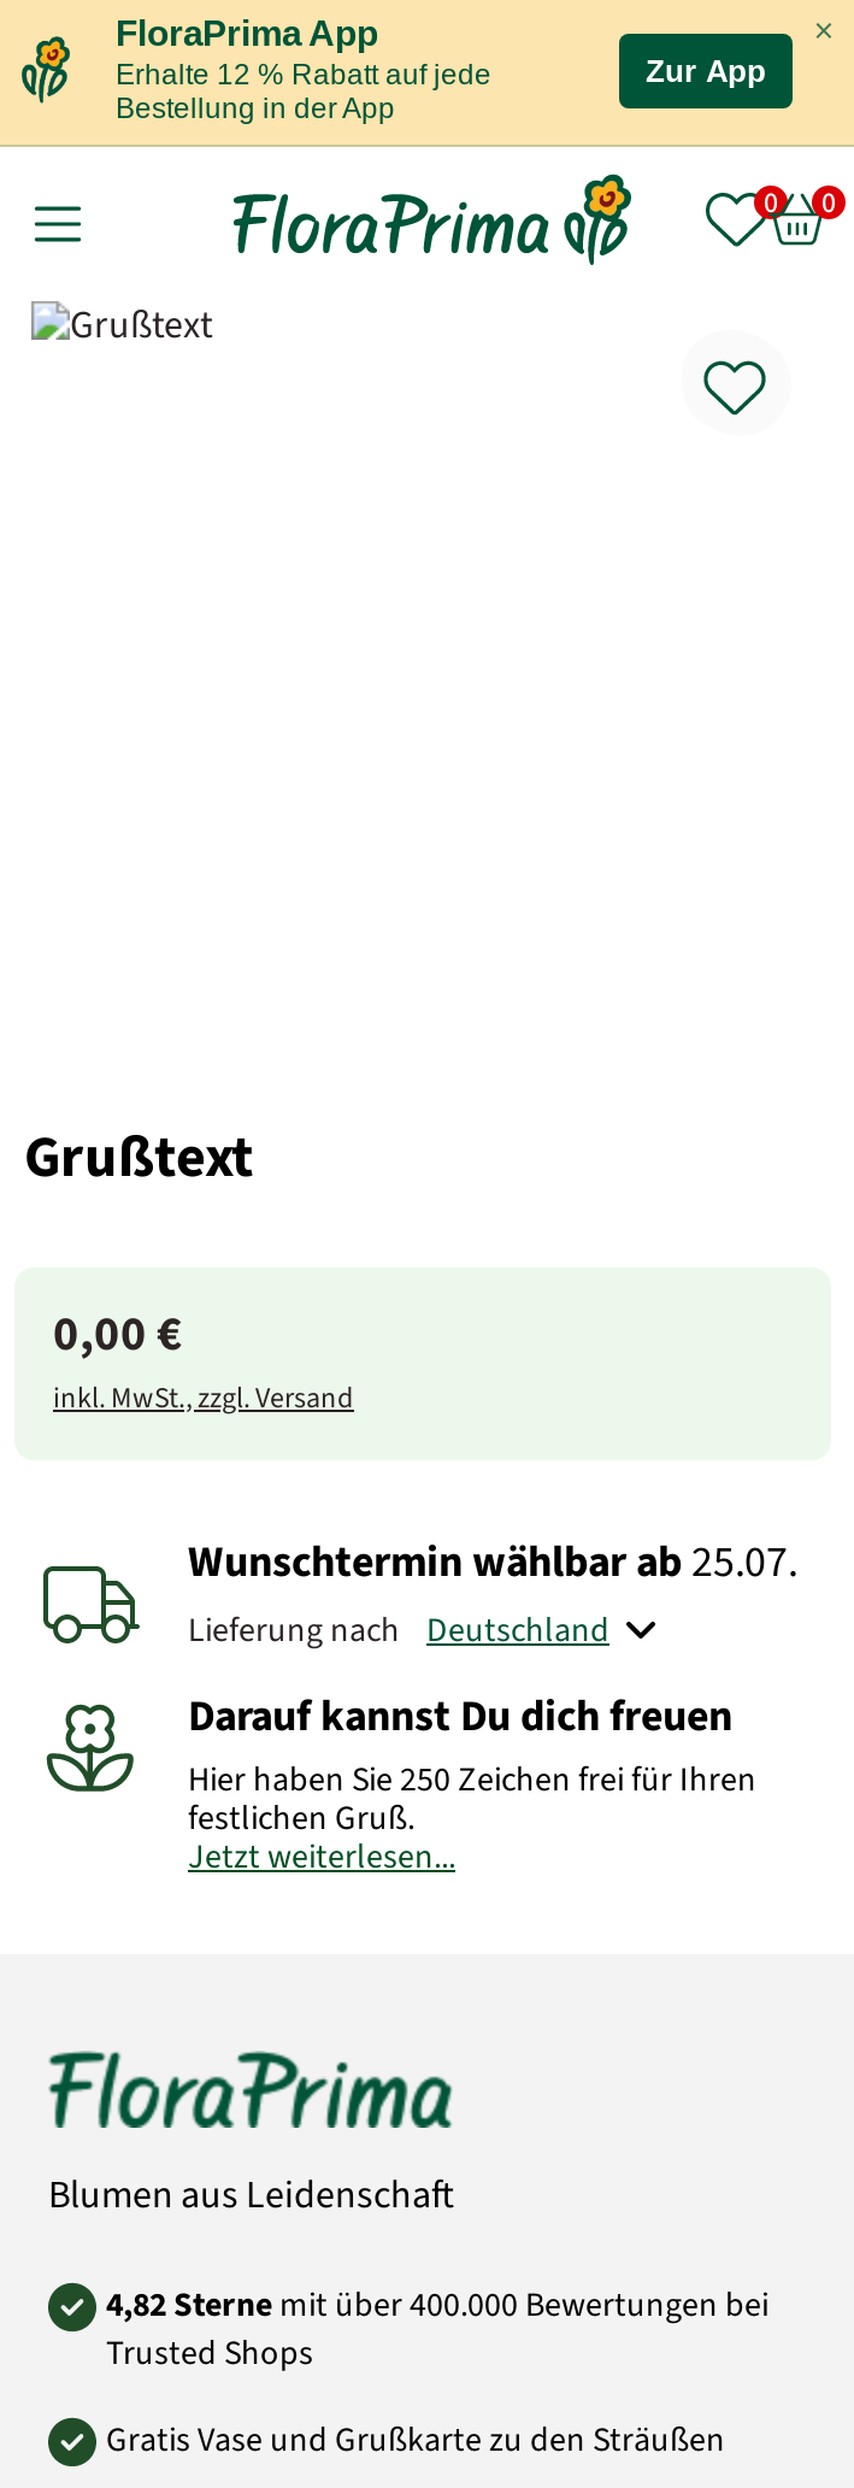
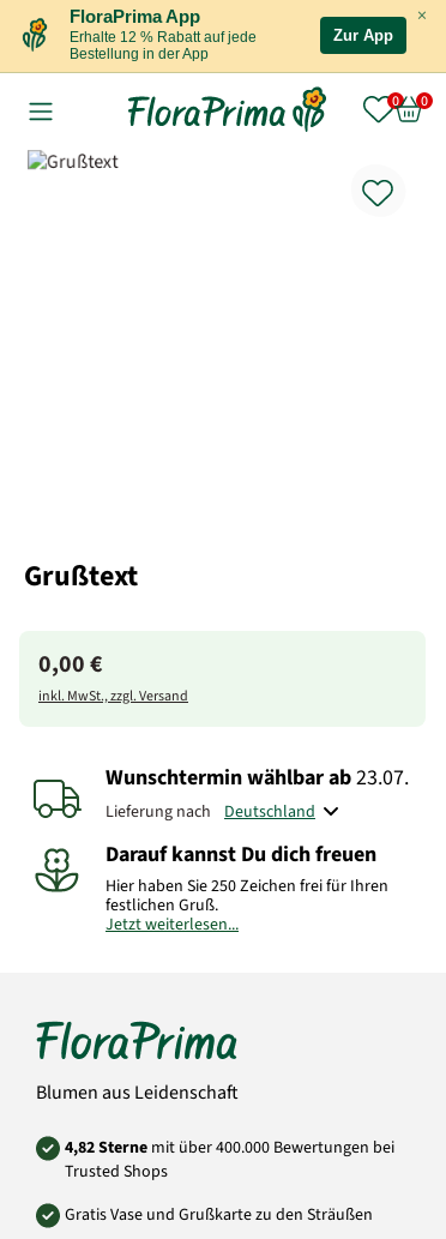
[188,1533,797,1590] Wunschtermin wählbar ab 25.07. -> [106,763,409,792] Wunschtermin wählbar ab 23.07.

